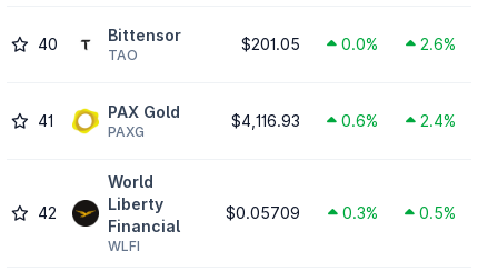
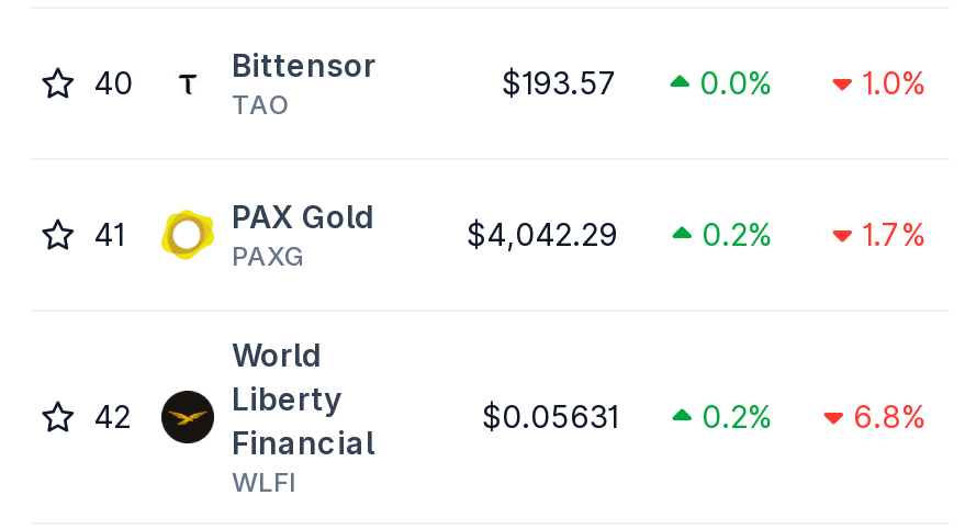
[241,34,300,53] $201.05 -> [502,63,618,100] $193.57
[420,34,456,53] 2.6% -> [862,63,925,100] 1.0%
[231,111,300,130] $4,116.93 -> [467,214,618,251] $4,042.29
[341,111,378,130] 0.6% -> [702,214,772,251] 0.2%
[420,111,456,130] 2.4% -> [862,214,925,251] 1.7%
[226,203,300,222] $0.05709 -> [482,396,618,434] $0.05631
[342,203,378,222] 0.3% -> [702,396,772,434] 0.2%
[419,203,456,222] 0.5% -> [853,396,925,434] 6.8%

